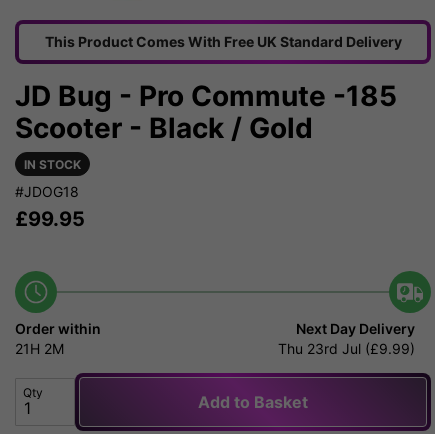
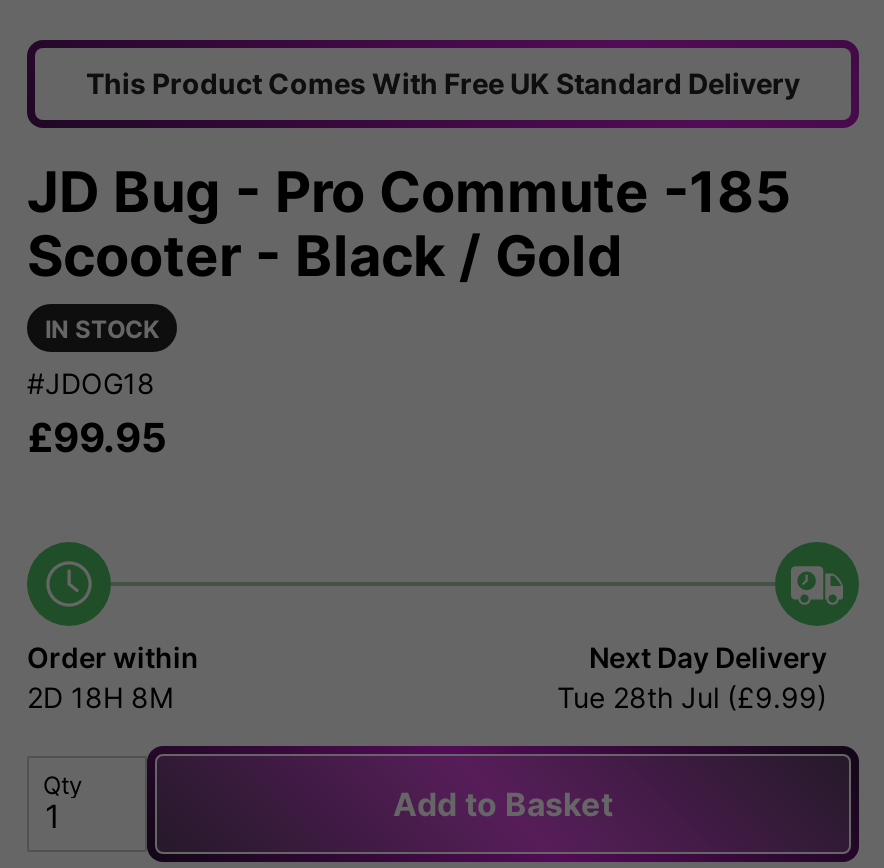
[15,340,64,357] 21H 2M -> [27,680,173,714] 2D 18H 8M
[278,340,415,357] Thu 23rd Jul (£9.99) -> [557,680,827,714] Tue 28th Jul (£9.99)

